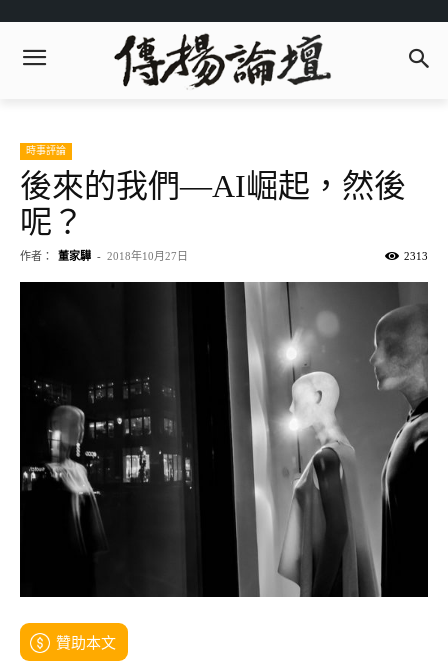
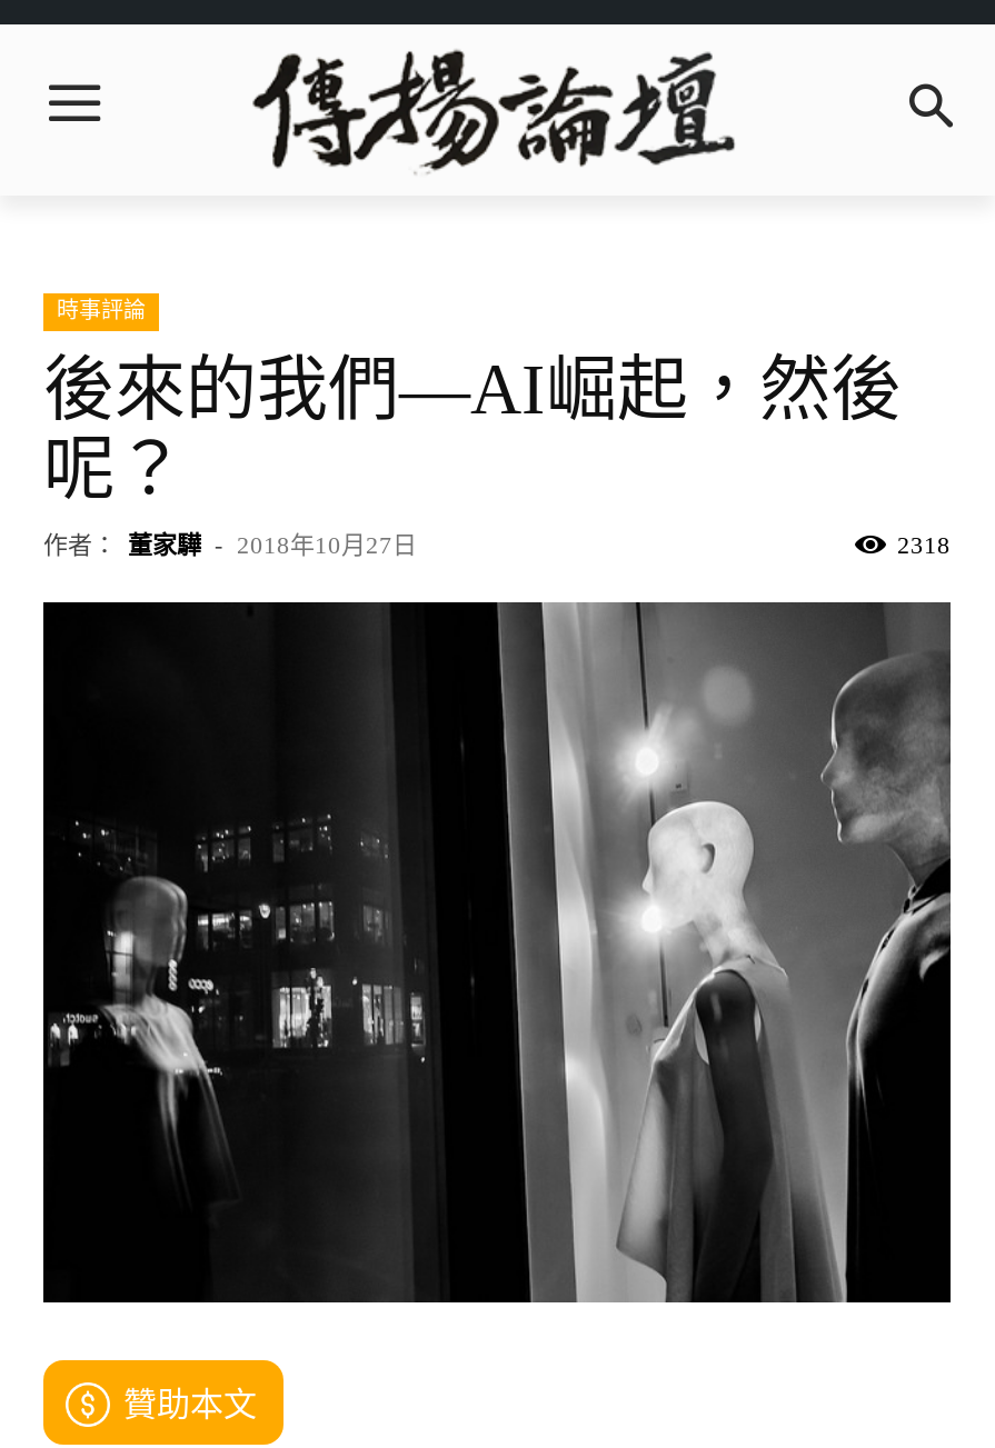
[404,250,428,262] 2313 -> [897,531,951,557] 2318

